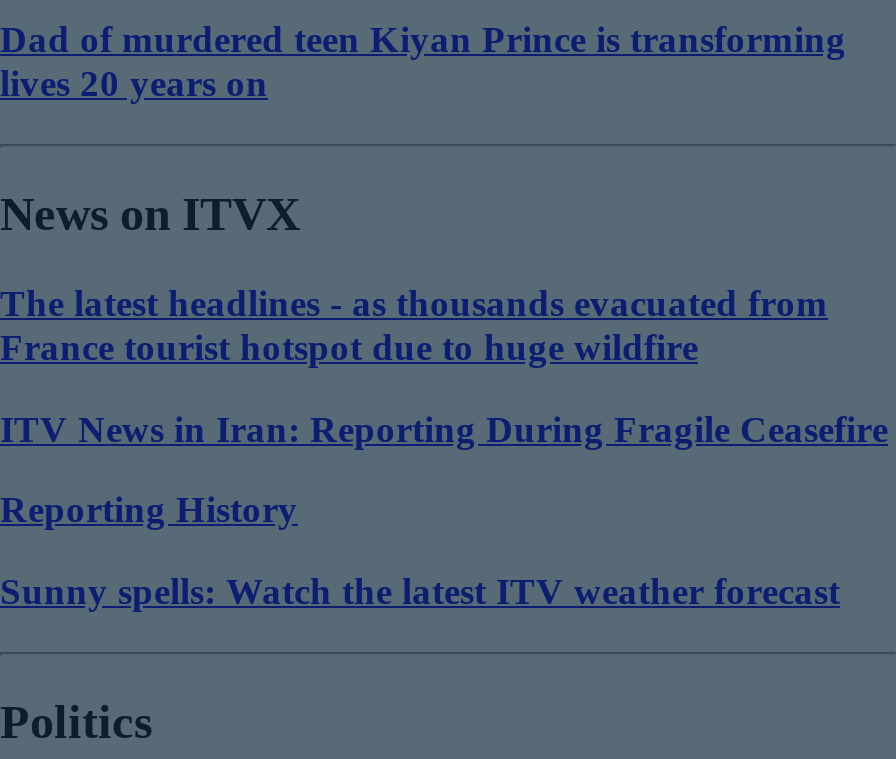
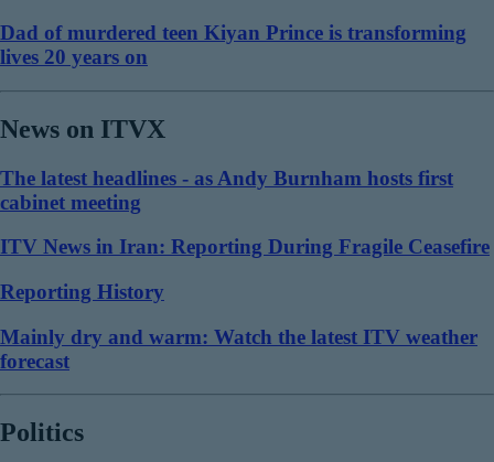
[0,282,828,368] The latest headlines - as thousands evacuated from | France tourist hotspot due to huge wildfire -> [0,166,453,213] The latest headlines - as Andy Burnham hosts first | cabinet meeting
[0,570,840,612] Sunny spells: Watch the latest ITV weather forecast -> [0,325,477,372] Mainly dry and warm: Watch the latest ITV weather | forecast

